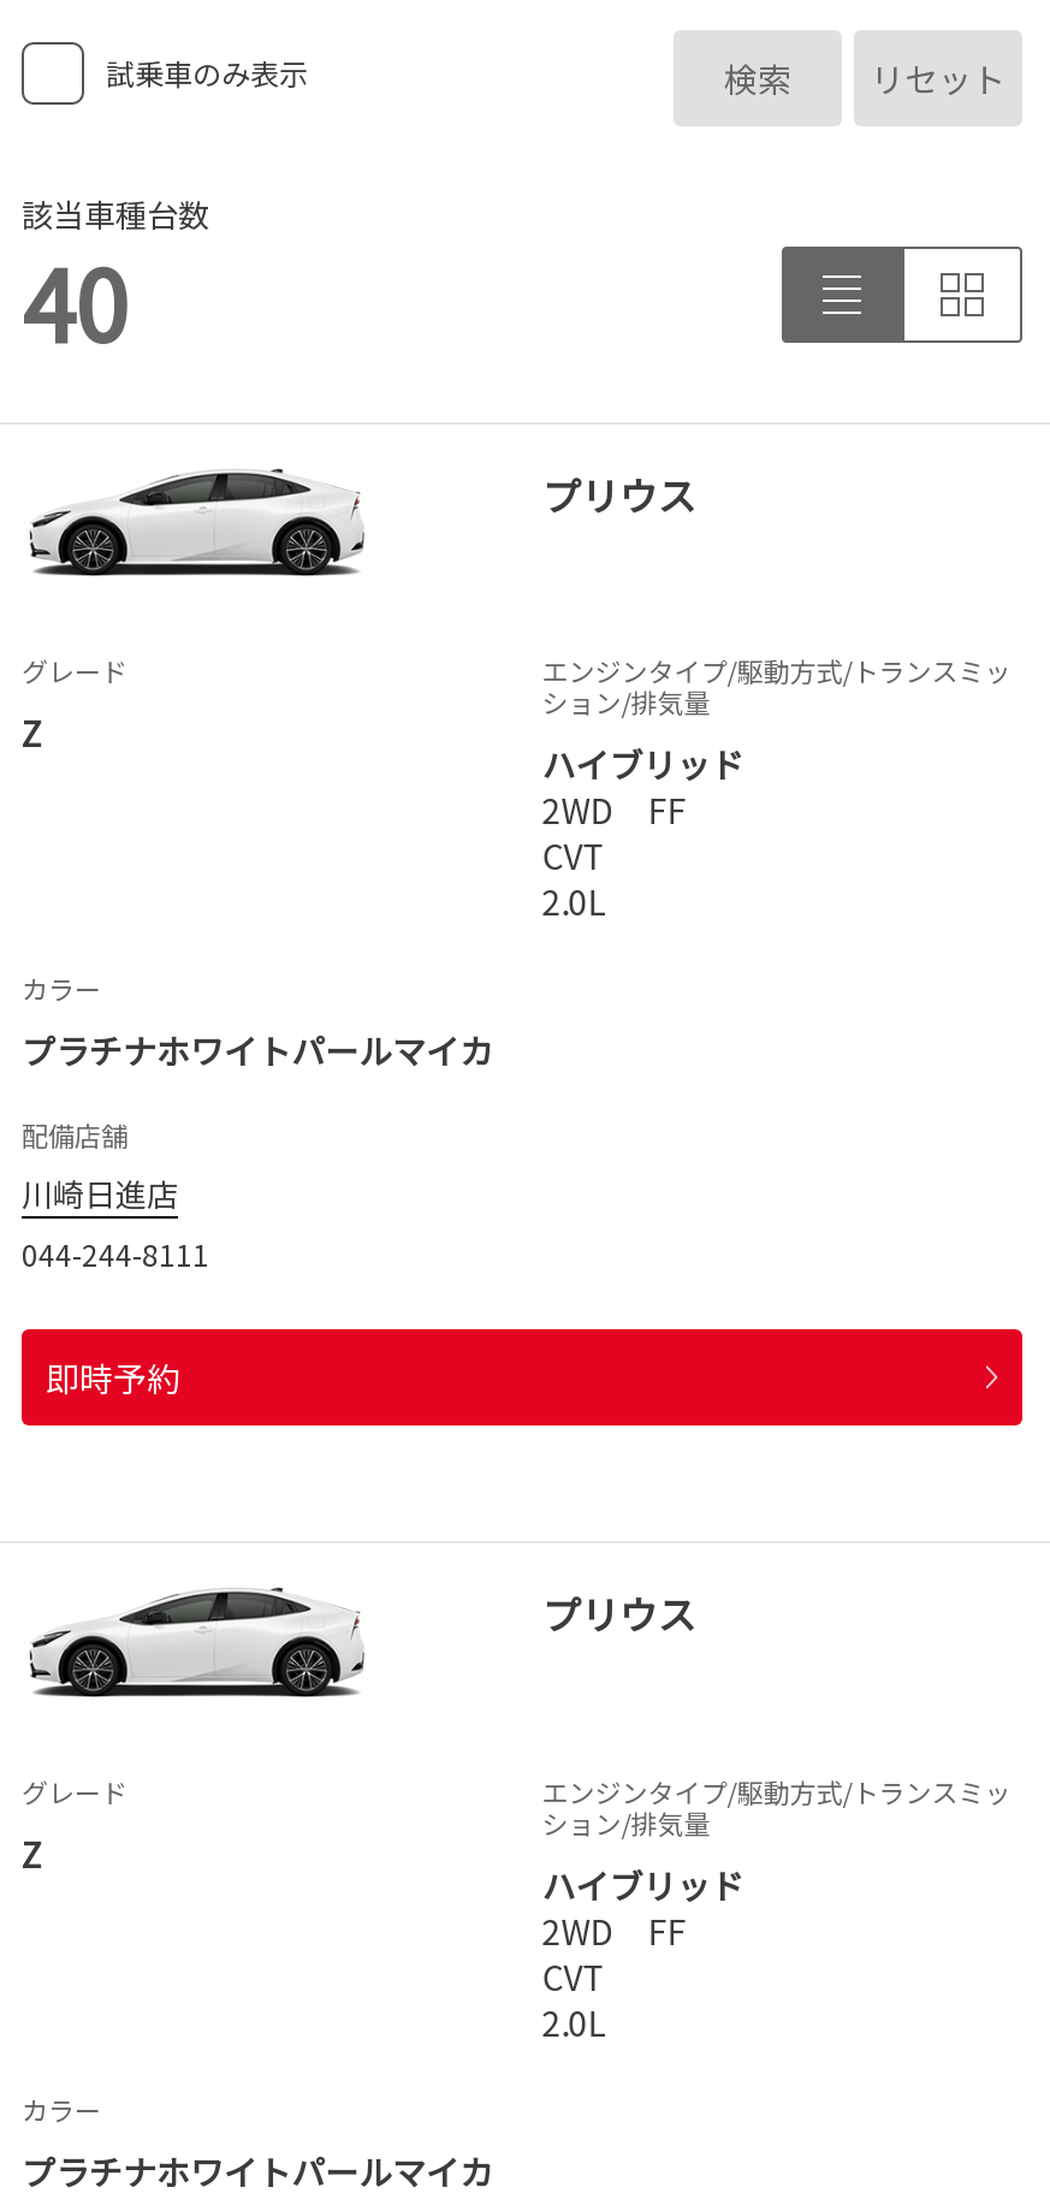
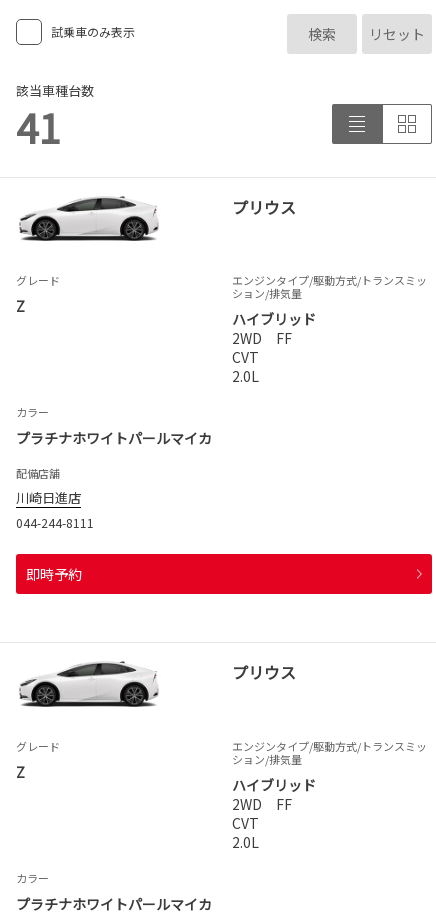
[22,232,127,372] 40 -> [16,98,60,156] 41

